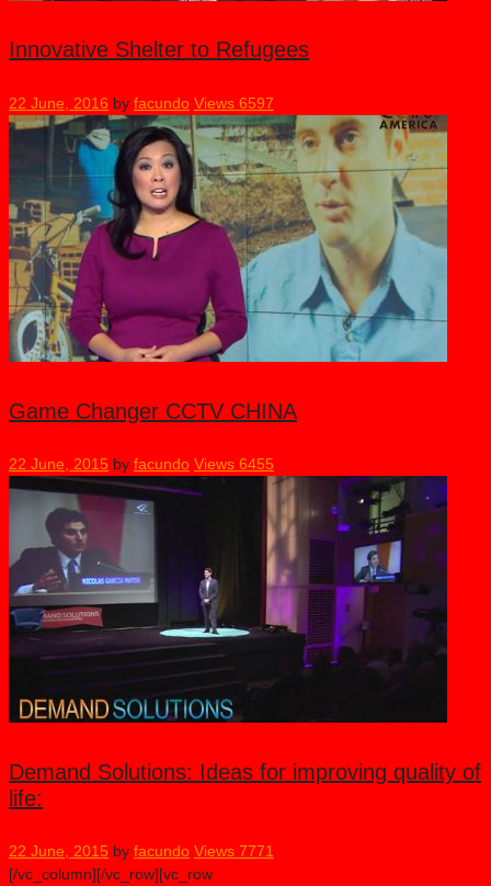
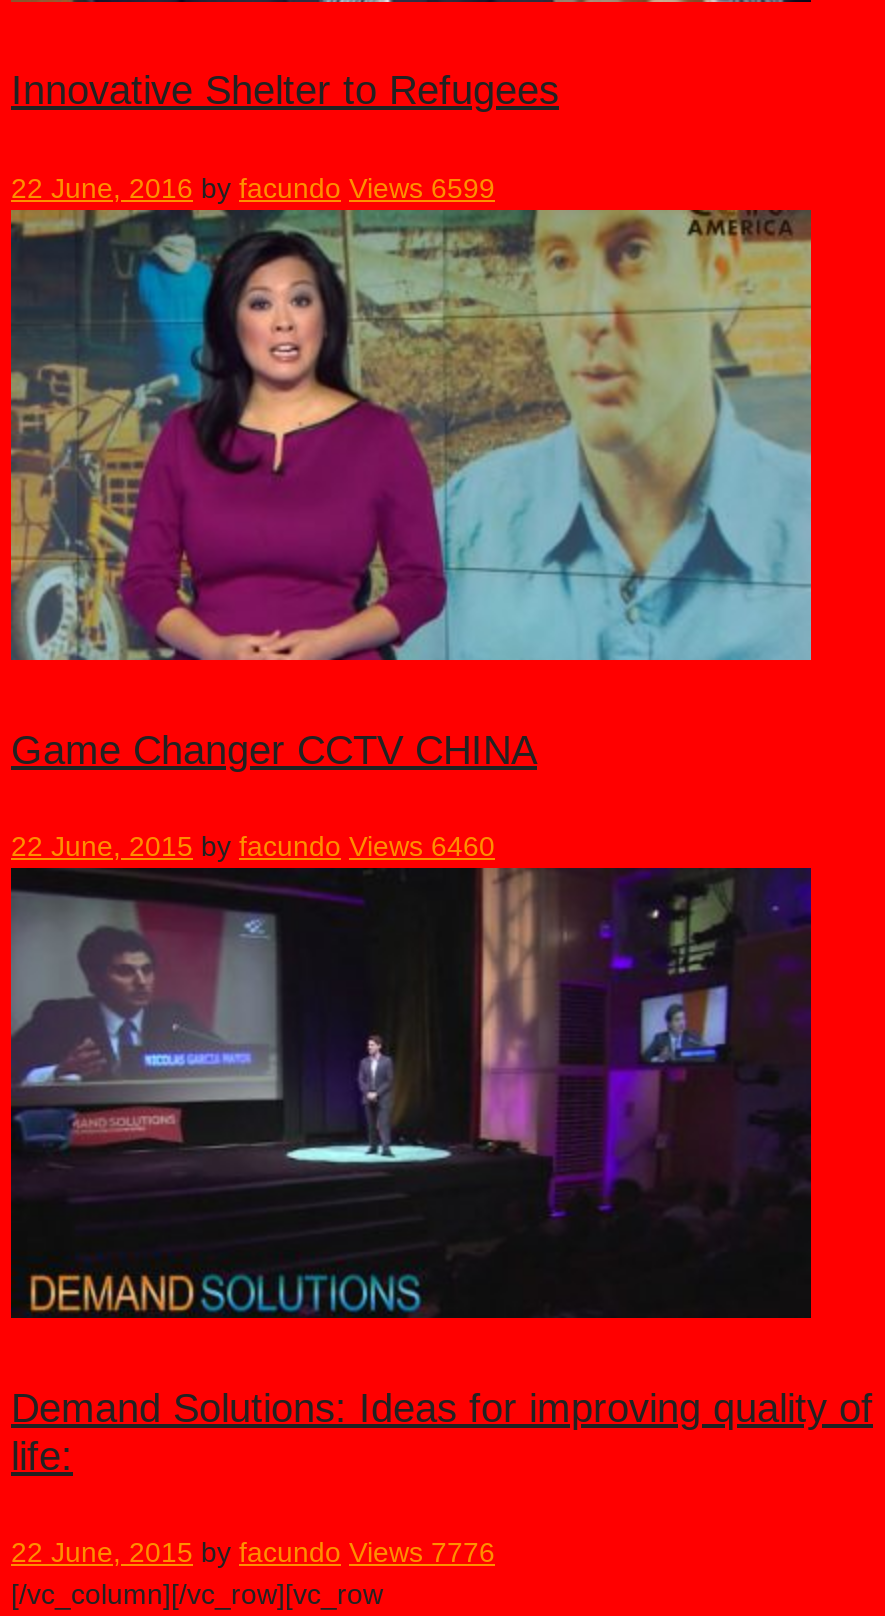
[9,94,274,112] 22 June, 2016 by facundo Views 6597 -> [11,172,495,204] 22 June, 2016 by facundo Views 6599
[9,455,274,473] 22 June, 2015 by facundo Views 6455 -> [11,830,495,862] 22 June, 2015 by facundo Views 6460
[9,842,274,860] 22 June, 2015 by facundo Views 7771 -> [11,1537,495,1569] 22 June, 2015 by facundo Views 7776

